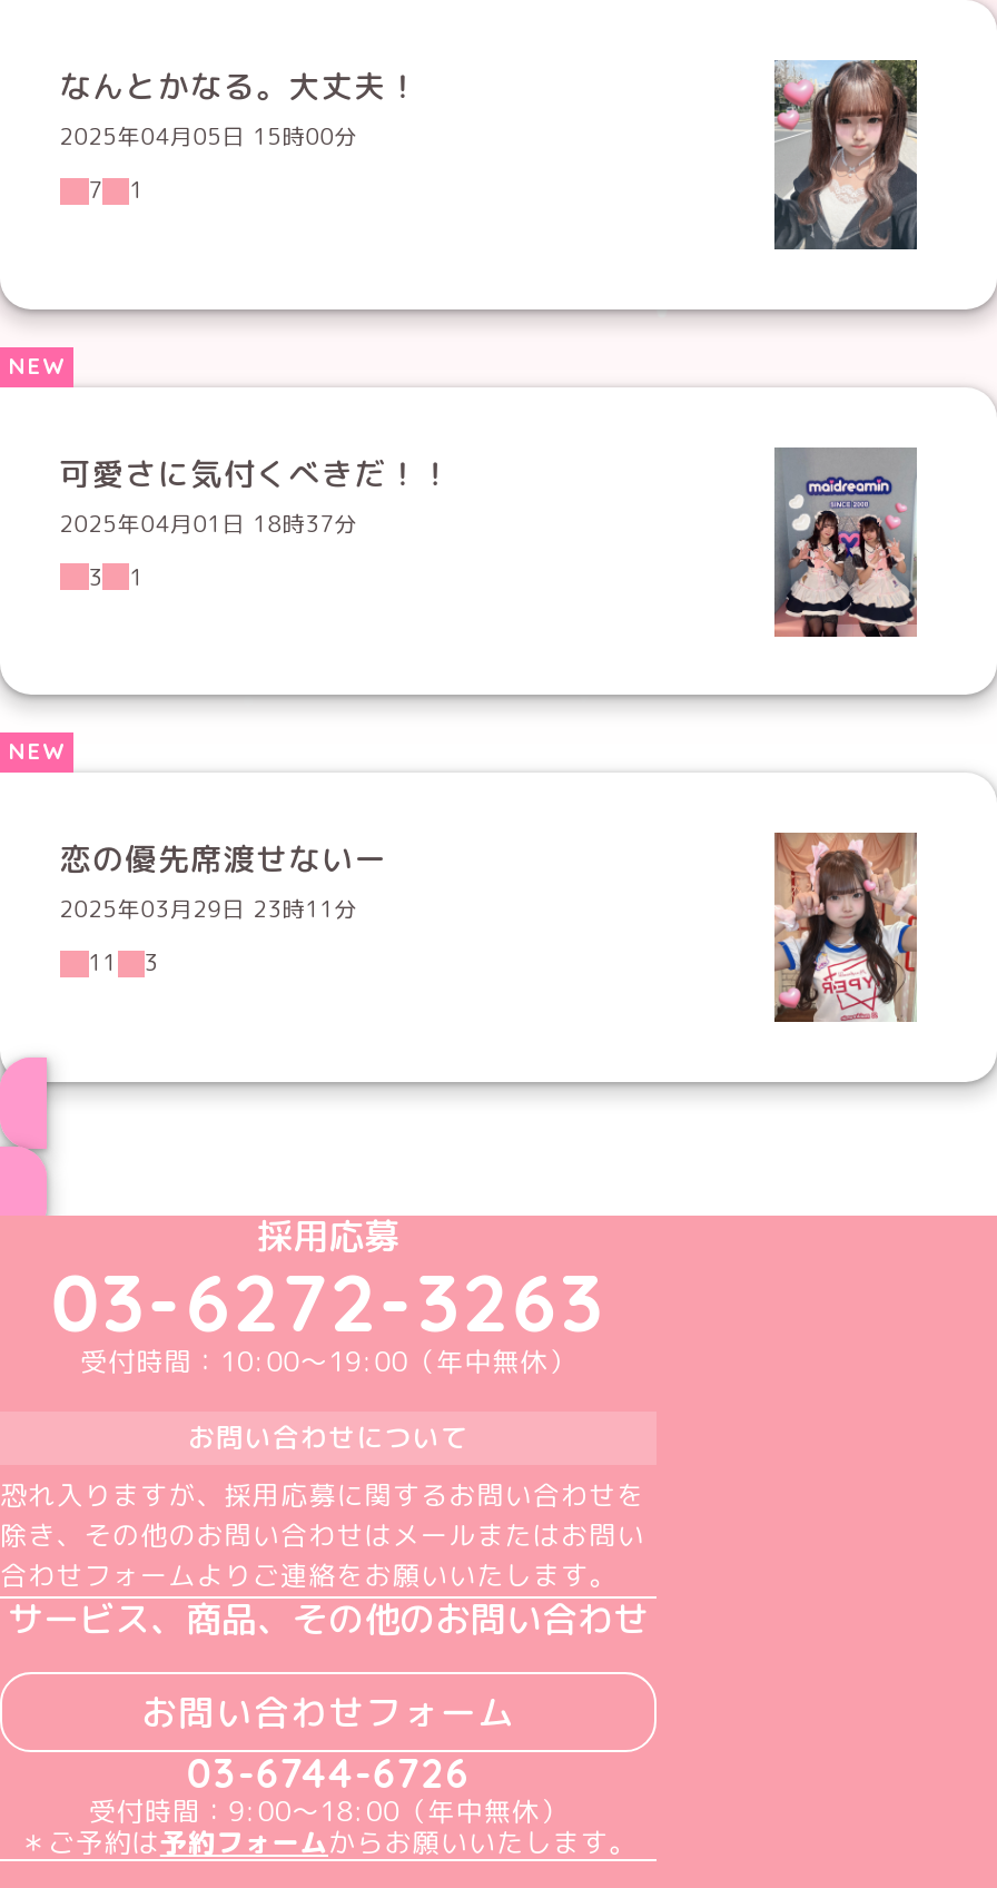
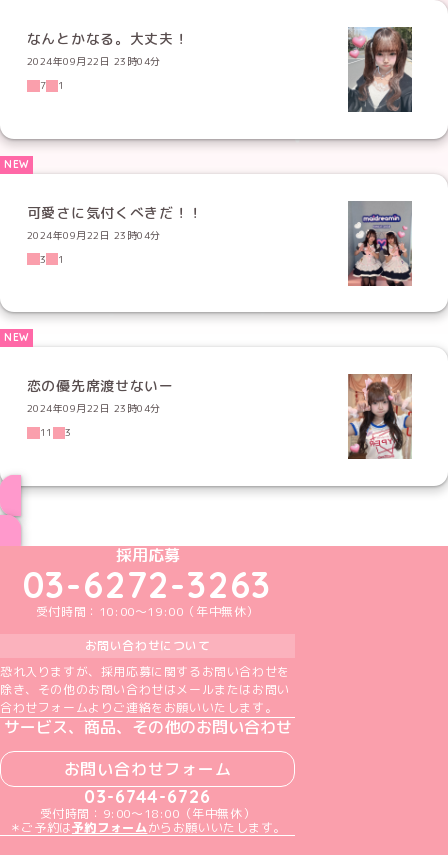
[59,121,358,152] 2025年04月05日 15時00分 -> [27,54,161,68] 2024年09月22日 23時04分
[59,507,358,538] 2025年04月01日 18時37分 -> [27,228,161,242] 2024年09月22日 23時04分
[59,893,358,924] 2025年03月29日 23時11分 -> [27,401,161,415] 2024年09月22日 23時04分

